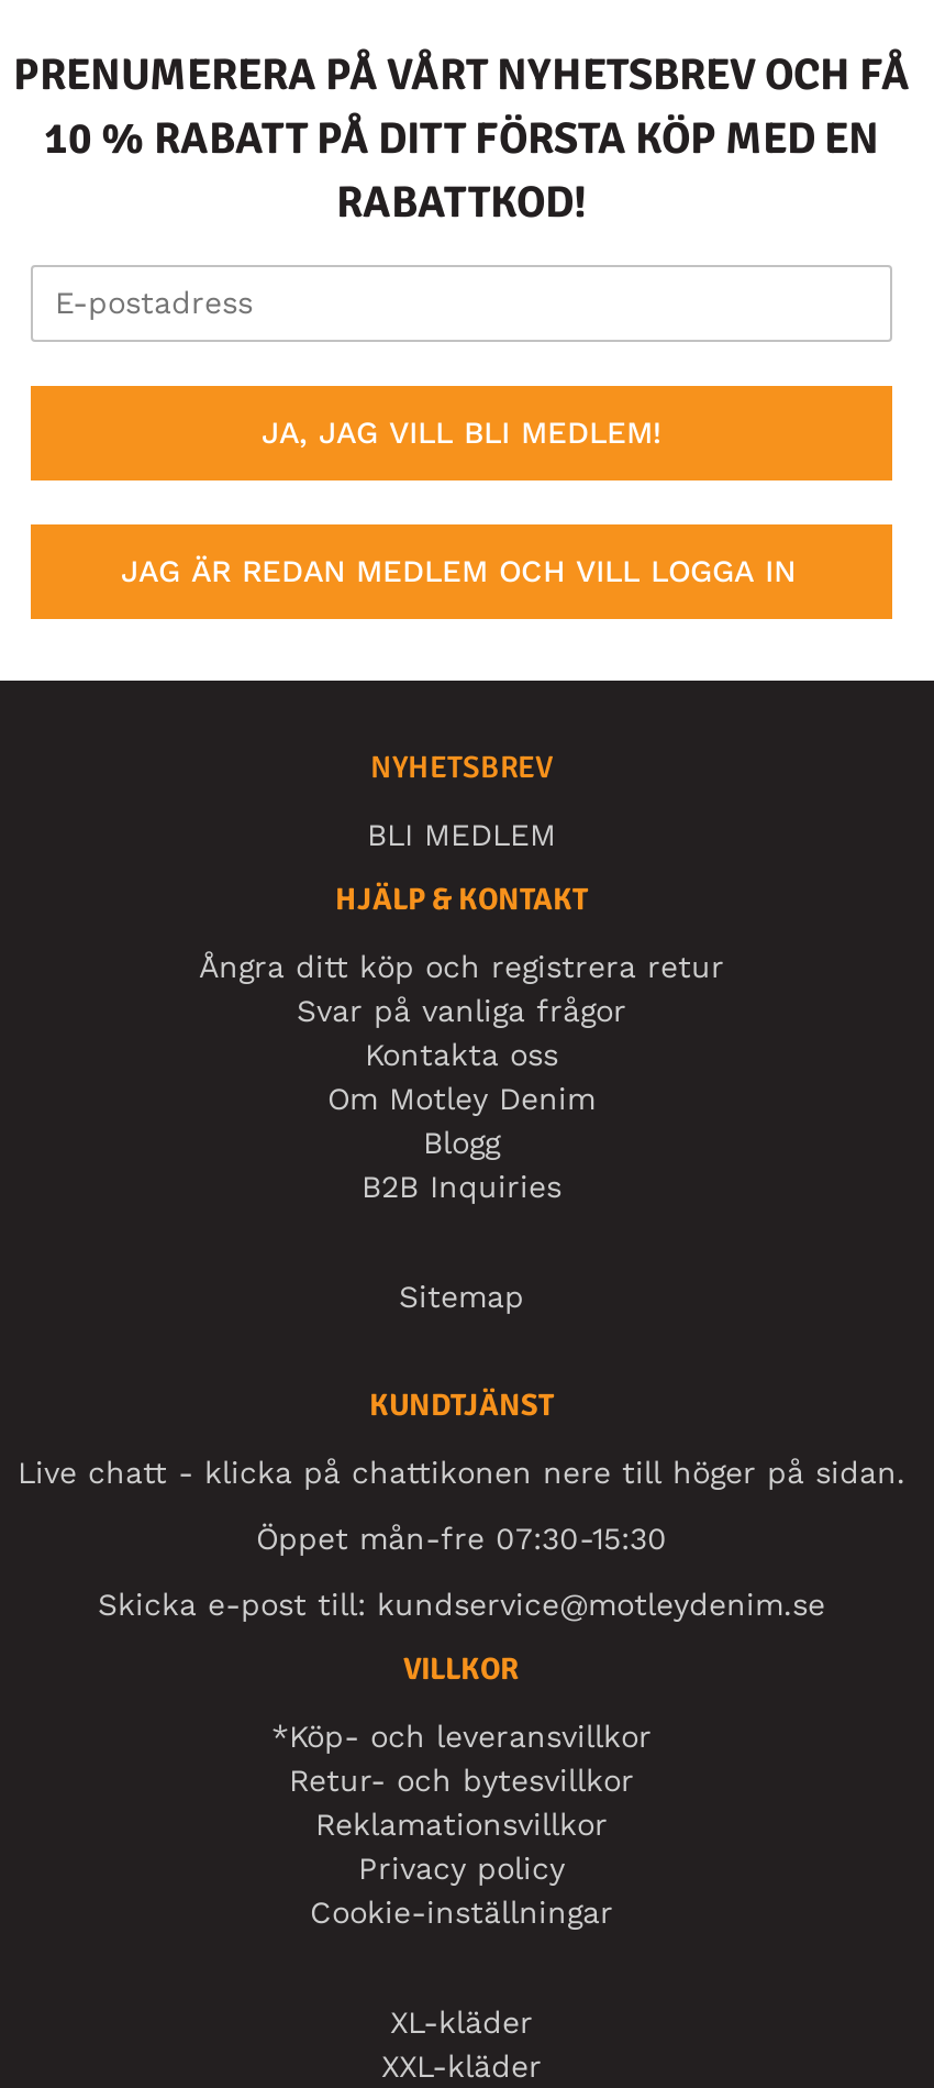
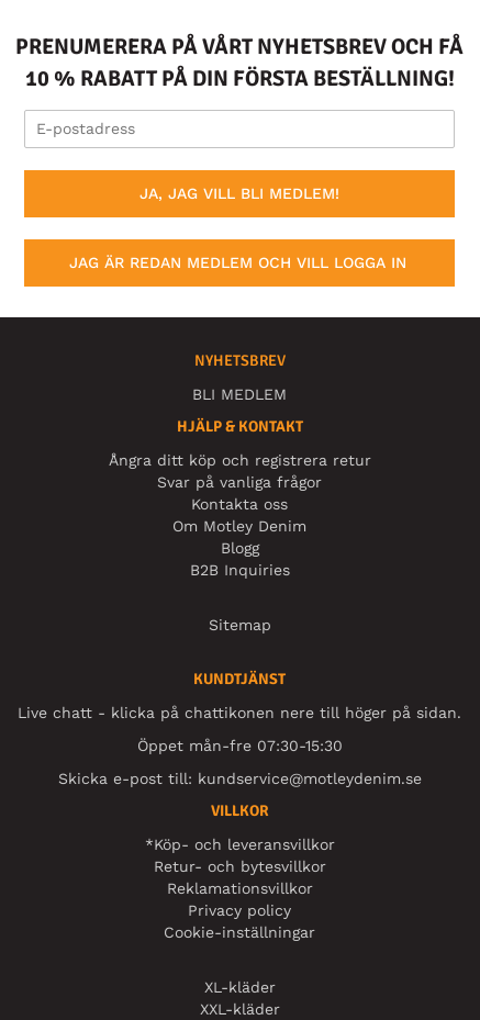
[44,111,879,230] 10 % RABATT PÅ DITT FÖRSTA KÖP MED EN | RABATTKOD! -> [25,65,454,92] 10 % RABATT PÅ DIN FÖRSTA BESTÄLLNING!

